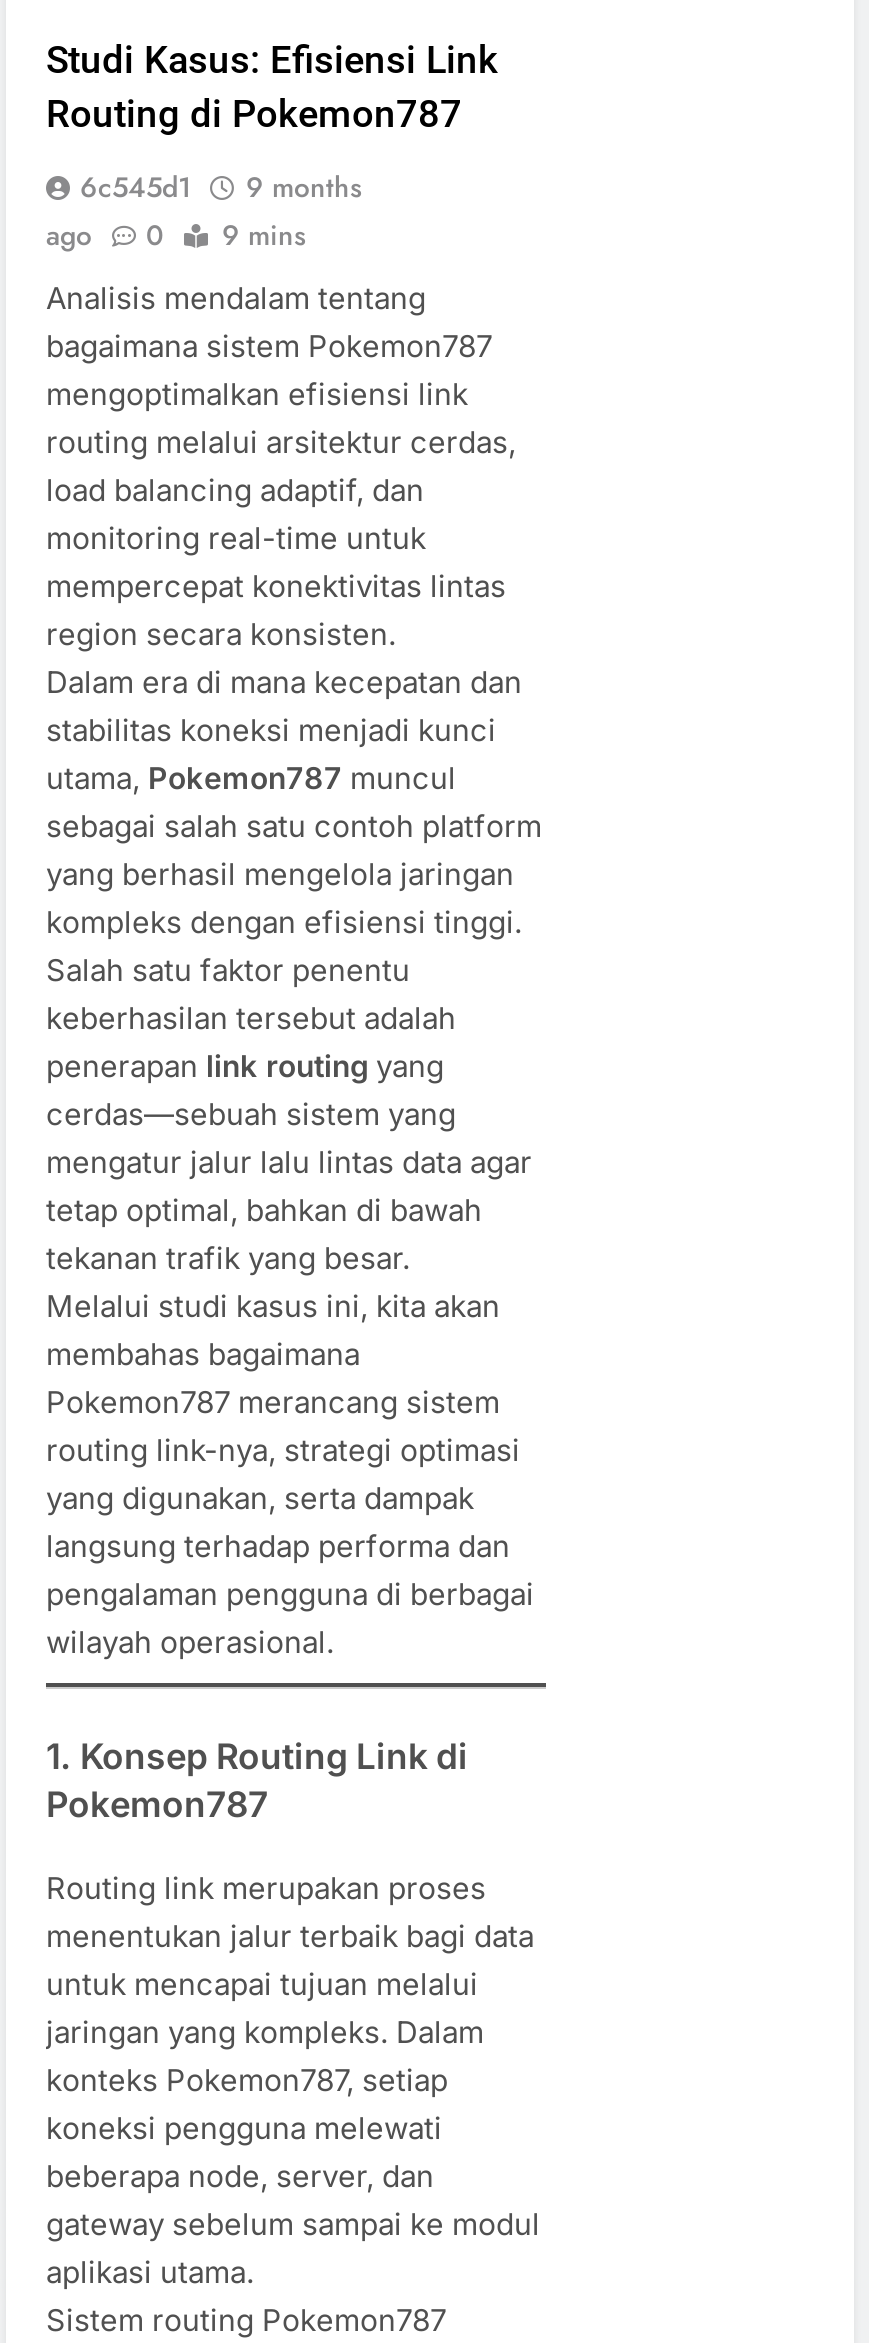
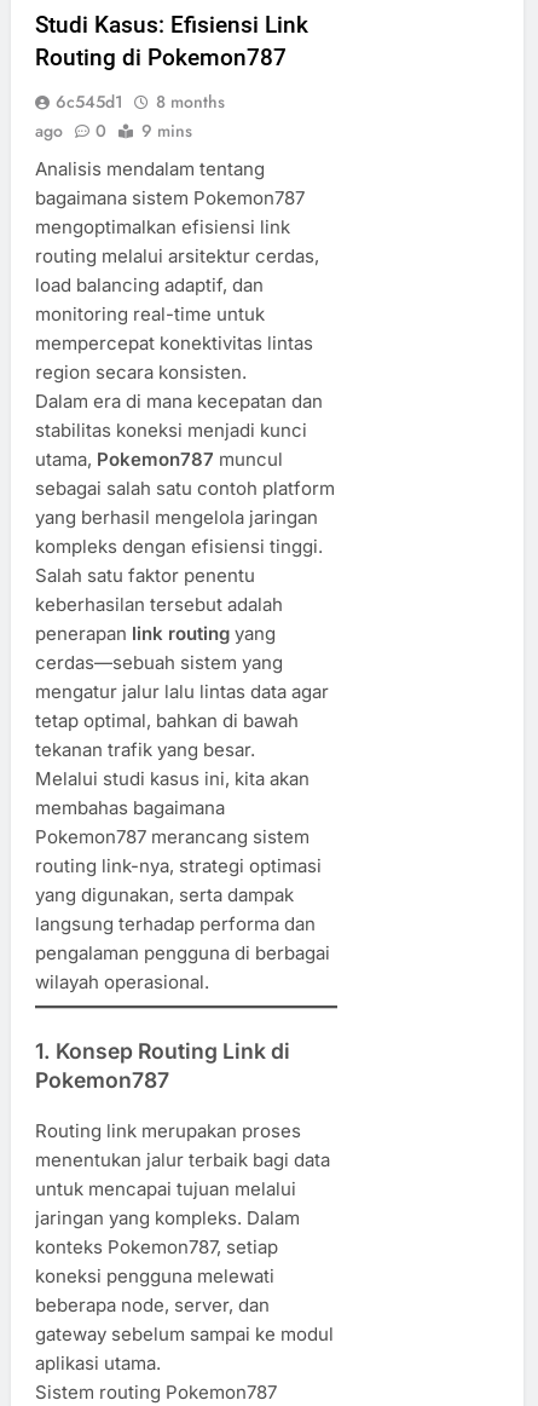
[80,167,362,207] 6c545d1 9 months -> [56,90,225,114] 6c545d1 8 months

